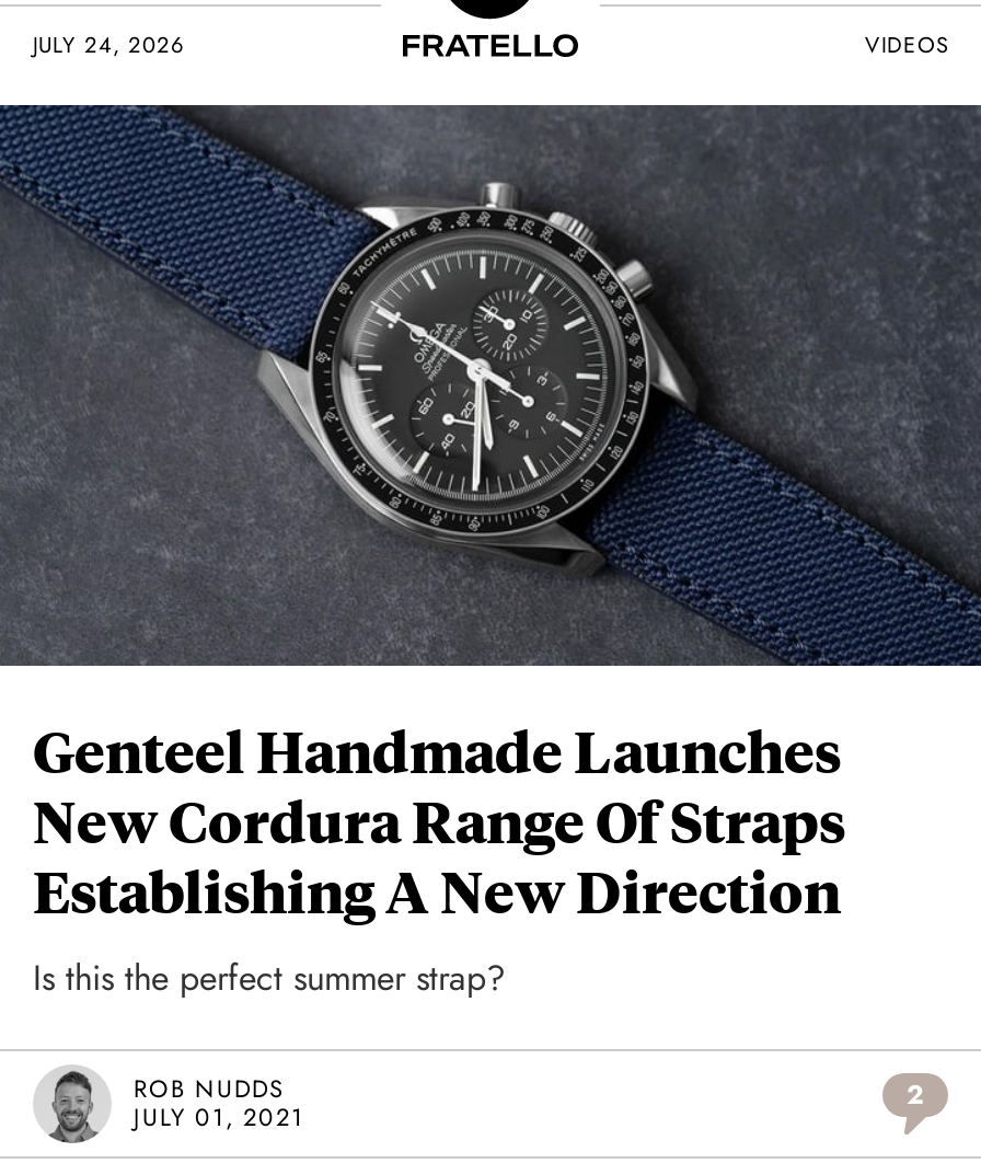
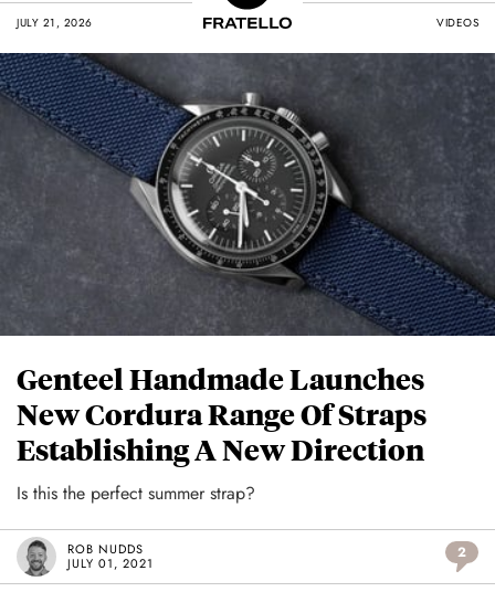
[33,28,185,61] JULY 24, 2026 -> [17,14,92,31] JULY 21, 2026

